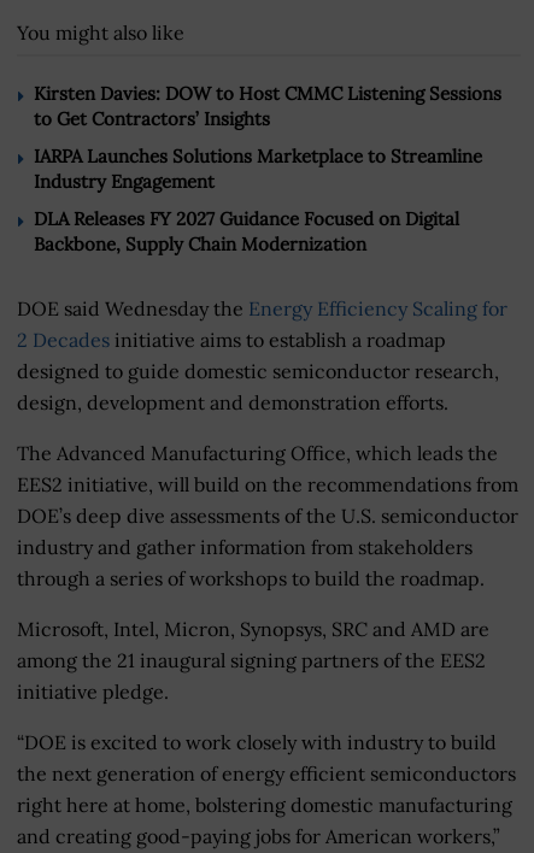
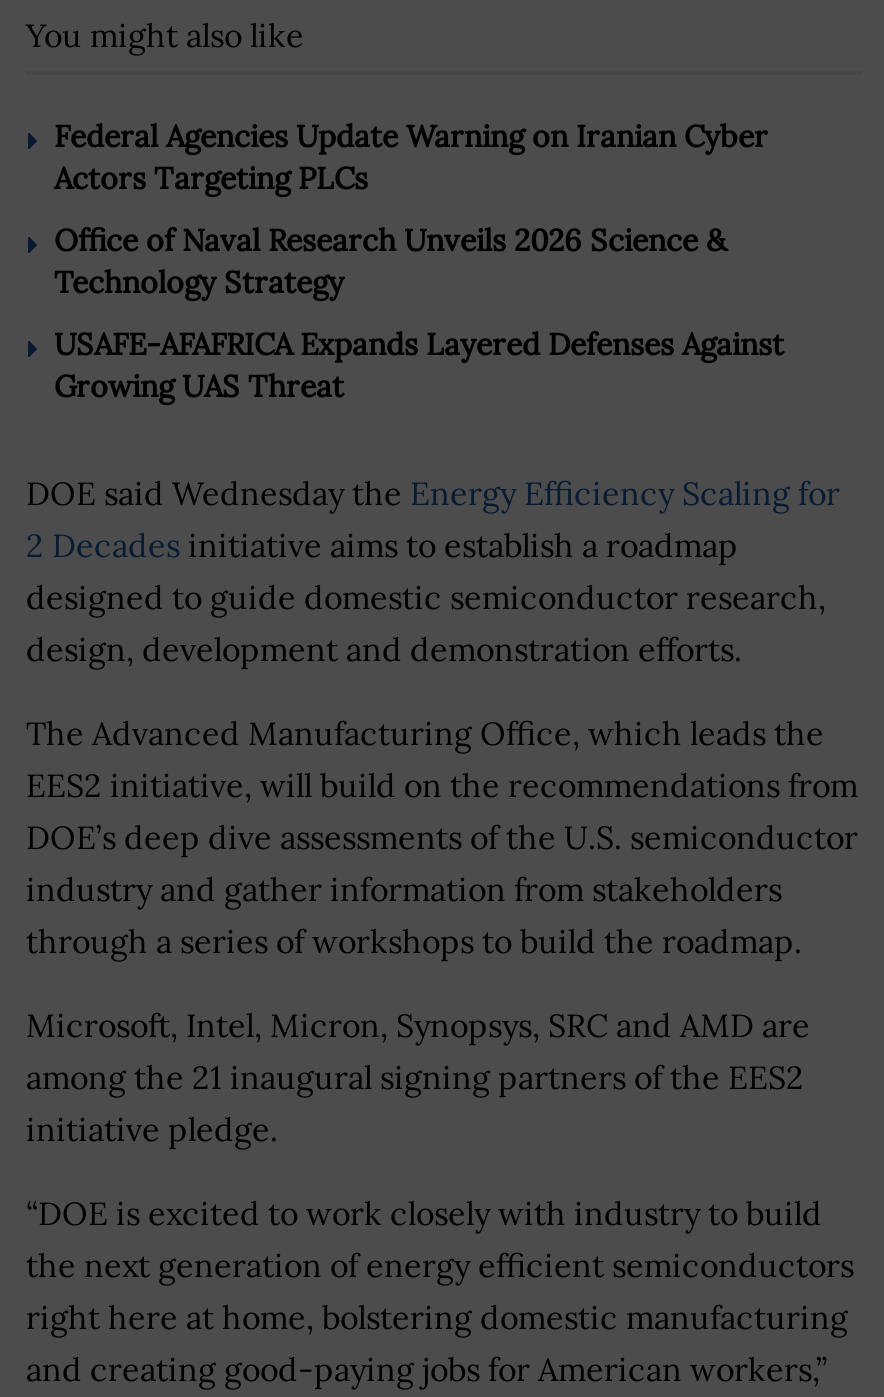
[34,82,501,130] Kirsten Davies: DOW to Host CMMC Listening Sessions | to Get Contractors’ Insights -> [54,116,768,196] Federal Agencies Update Warning on Iranian Cyber | Actors Targeting PLCs
[34,144,482,192] IARPA Launches Solutions Marketplace to Streamline | Industry Engagement -> [54,220,726,300] Office of Naval Research Unveils 2026 Science & | Technology Strategy
[34,207,459,255] DLA Releases FY 2027 Guidance Focused on Digital | Backbone, Supply Chain Modernization -> [54,324,784,404] USAFE-AFAFRICA Expands Layered Defenses Against | Growing UAS Threat

